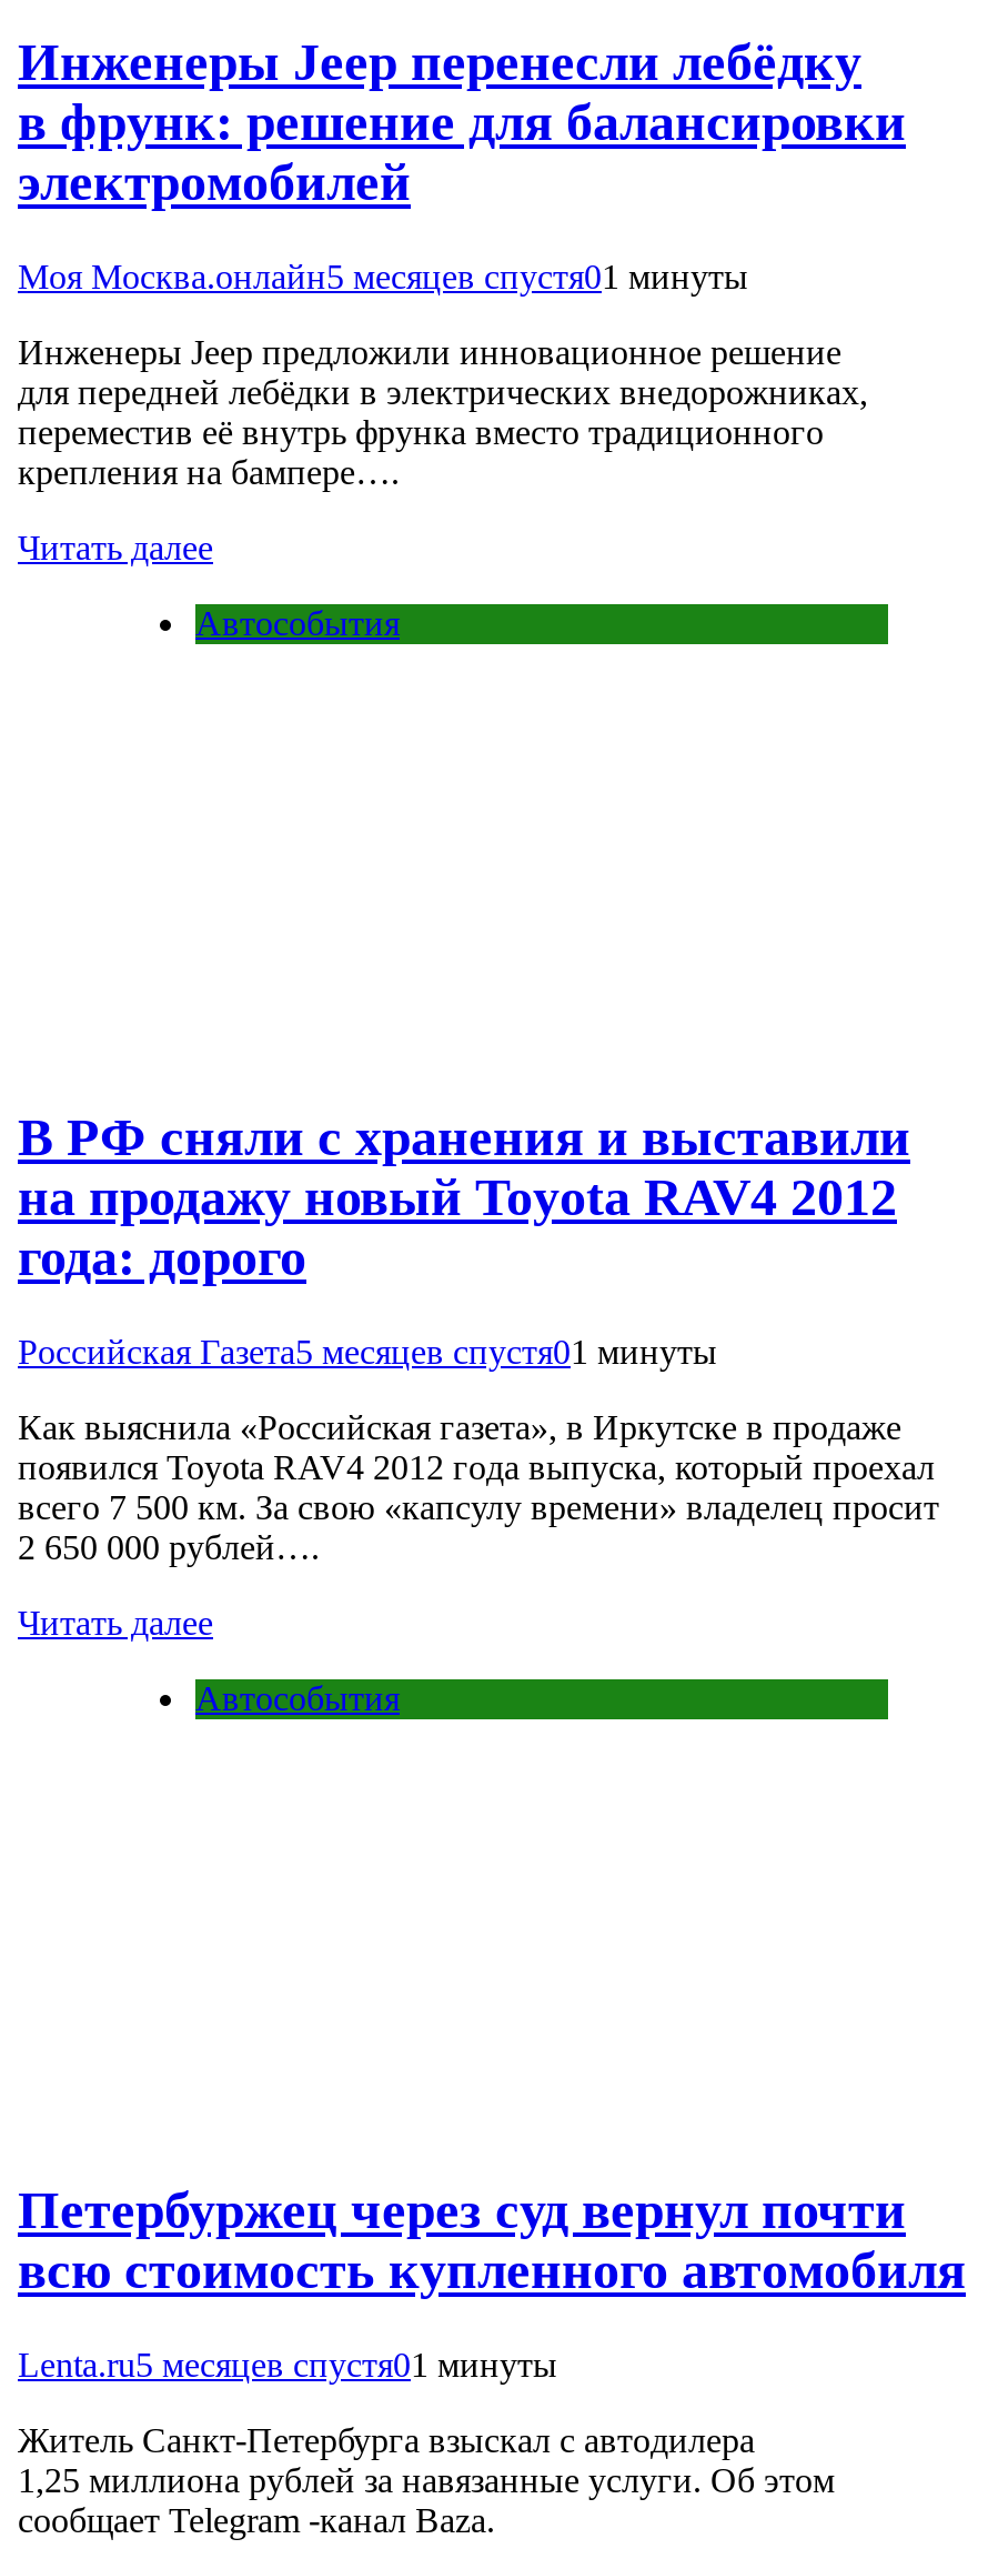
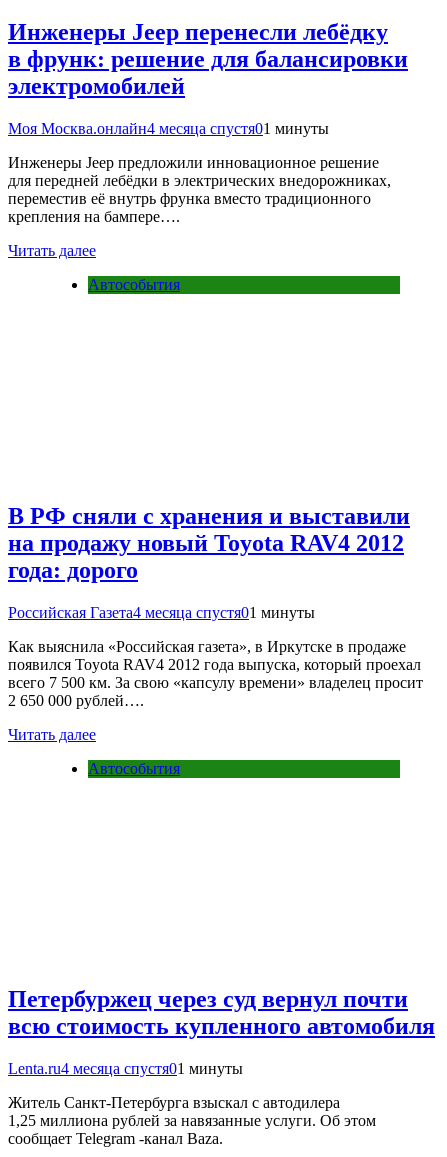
[18,257,748,295] Моя Москва.онлайн5 месяцев спустя01 минуты -> [8,120,329,137] Моя Москва.онлайн4 месяца спустя01 минуты
[18,1332,717,1369] Российская Газета5 месяцев спустя01 минуты -> [8,603,315,620] Российская Газета4 месяца спустя01 минуты
[18,2346,557,2384] Lenta.ru5 месяцев спустя01 минуты -> [8,1060,243,1077] Lenta.ru4 месяца спустя01 минуты

